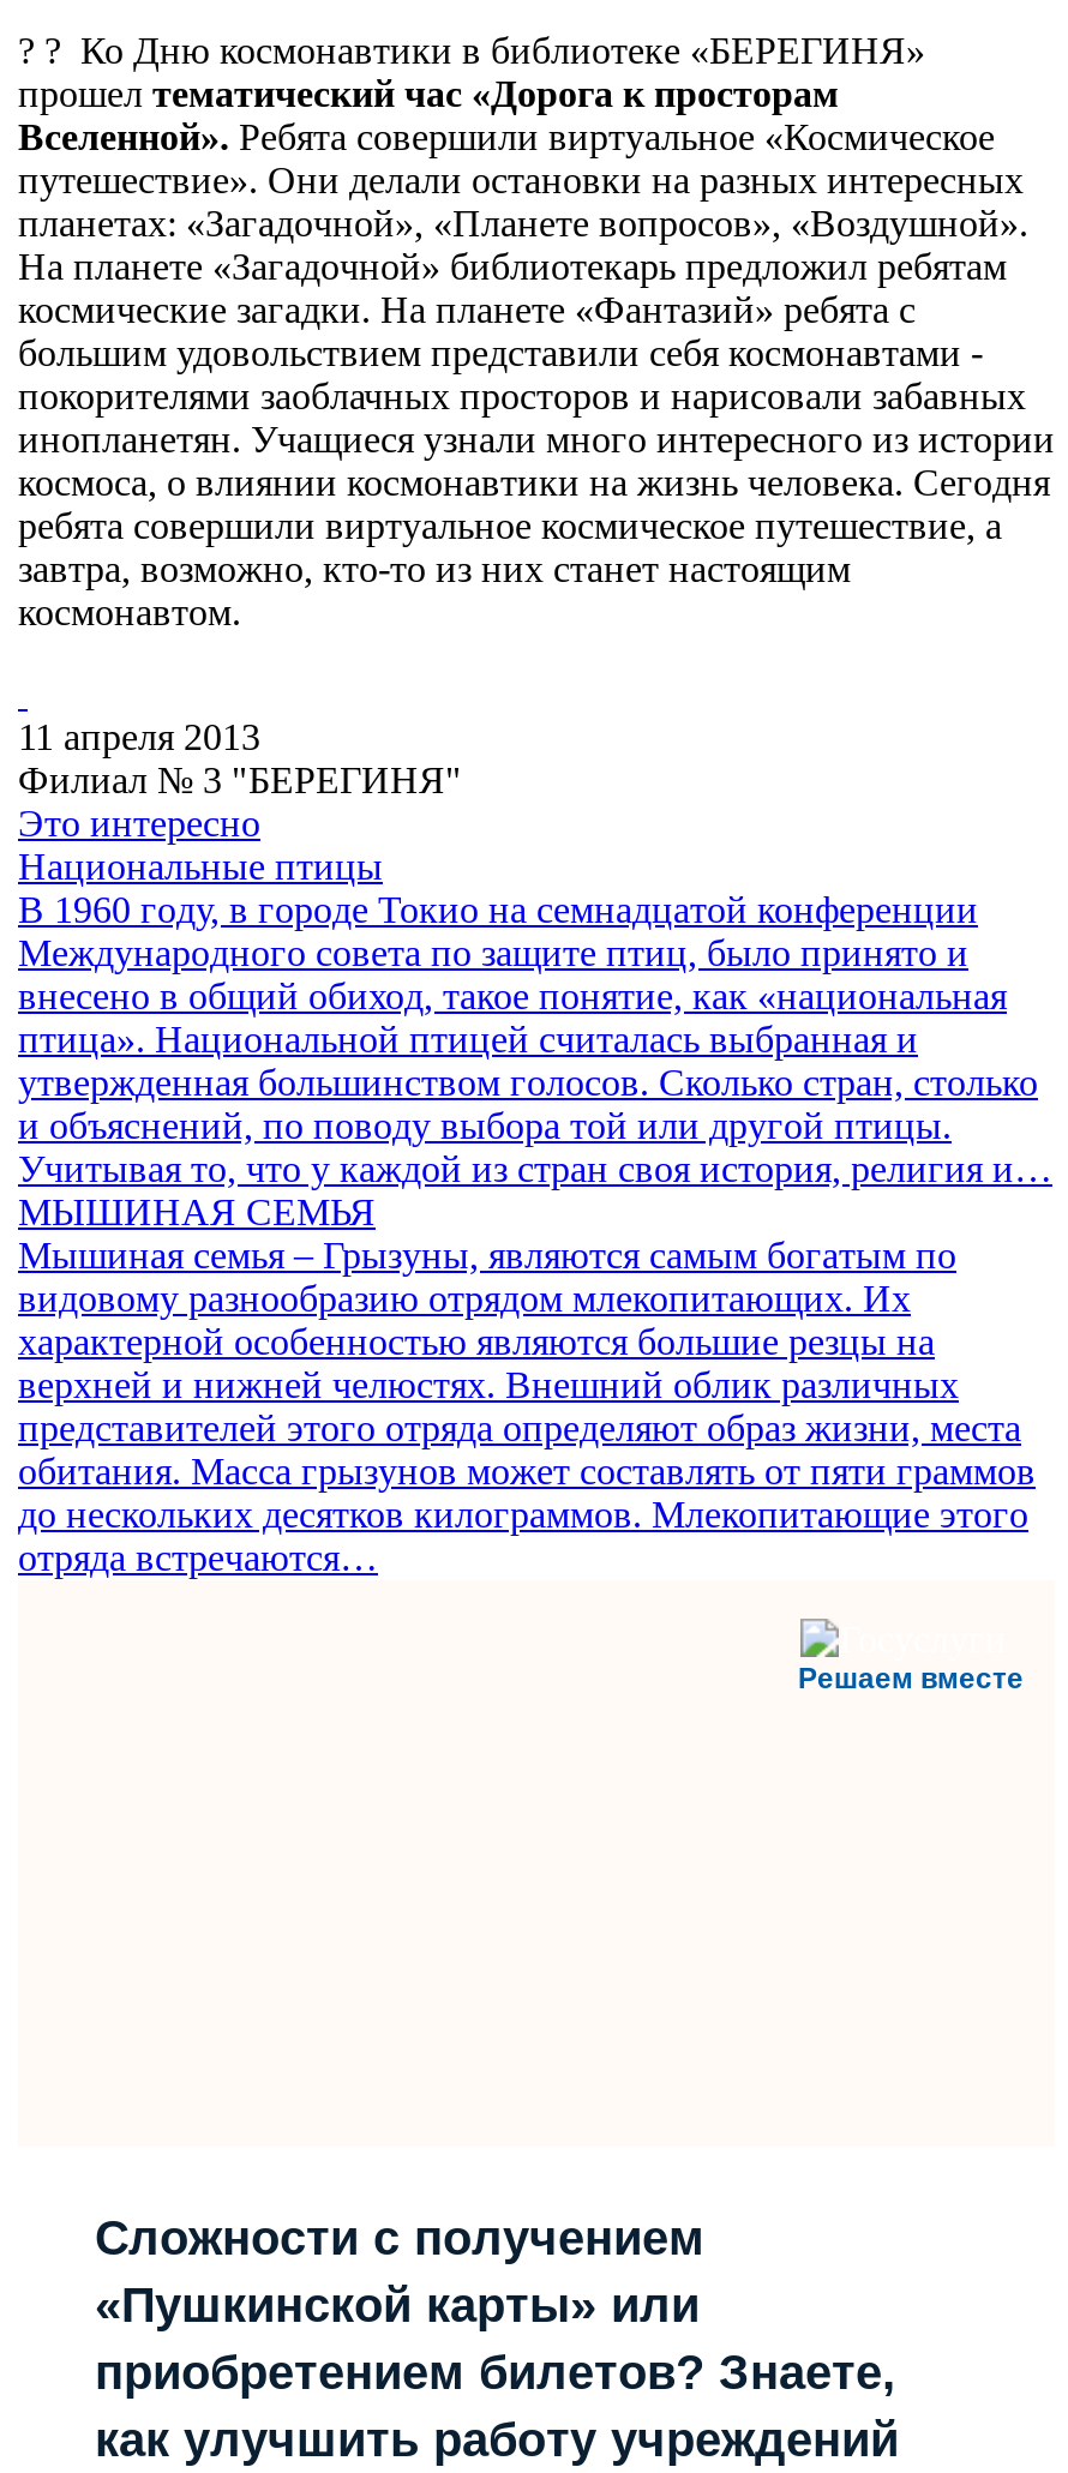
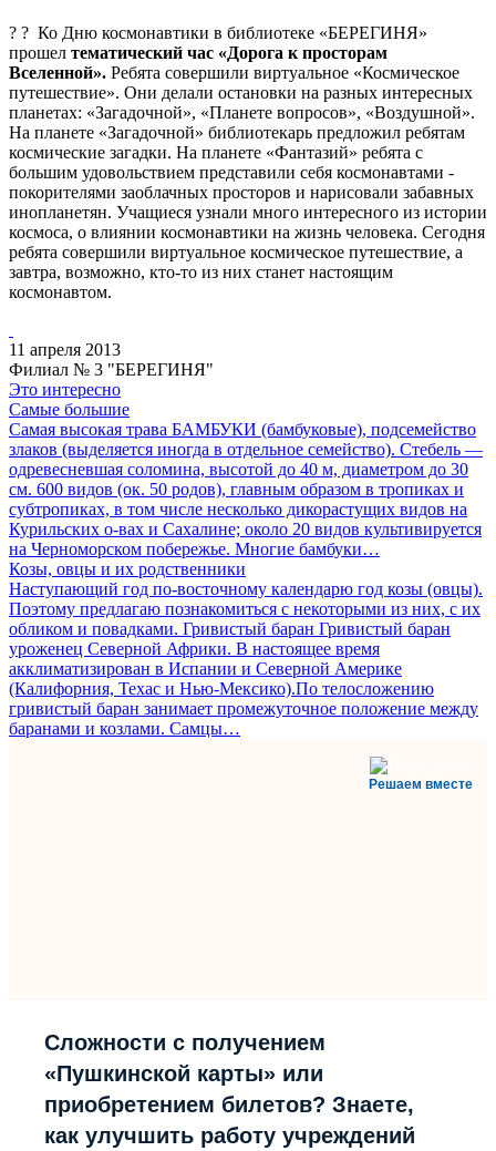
[18,846,1052,1578] Национальные птицы | В 1960 году, в городе Токио на семнадцатой конференции | Международного совета по защите птиц, было принято и | внесено в общий обиход, такое понятие, как «национальная | птица». Национальной птицей считалась выбранная и | утвержденная большинством голосов. Сколько стран, столько | и объяснений, по поводу выбора той или другой птицы. | Учитывая то, что у каждой из стран своя история, религия и… | МЫШИНАЯ СЕМЬЯ | Мышиная семья – Грызуны, являются самым богатым по | видовому разнообразию отрядом млекопитающих. Их | характерной особенностью являются большие резцы на | верхней и нижней челюстях. Внешний облик различных | представителей этого отряда определяют образ жизни, места | обитания. Масса грызунов может составлять от пяти граммов | до нескольких десятков килограммов. Млекопитающие этого | отряда встречаются… -> [9,400,483,738] Самые большие | Самая высокая трава БАМБУКИ (бамбуковые), подсемейство | злаков (выделяется иногда в отдельное семейство). Стебель — | одревесневшая соломина, высотой до 40 м, диаметром до 30 | см. 600 видов (ок. 50 родов), главным образом в тропиках и | субтропиках, в том числе несколько дикорастущих видов на | Курильских о-вах и Сахалине; около 20 видов культивируется | на Черноморском побережье. Многие бамбуки… | Козы, овцы и их родственники | Наступающий год по-восточному календарю год козы (овцы). | Поэтому предлагаю познакомиться с некоторыми из них, с их | обликом и повадками. Гривистый баран Гривистый баран | уроженец Северной Африки. В настоящее время | акклиматизирован в Испании и Северной Америке | (Калифорния, Техас и Нью-Мексико).По телосложению | гривистый баран занимает промежуточное положение между | баранами и козлами. Самцы…

